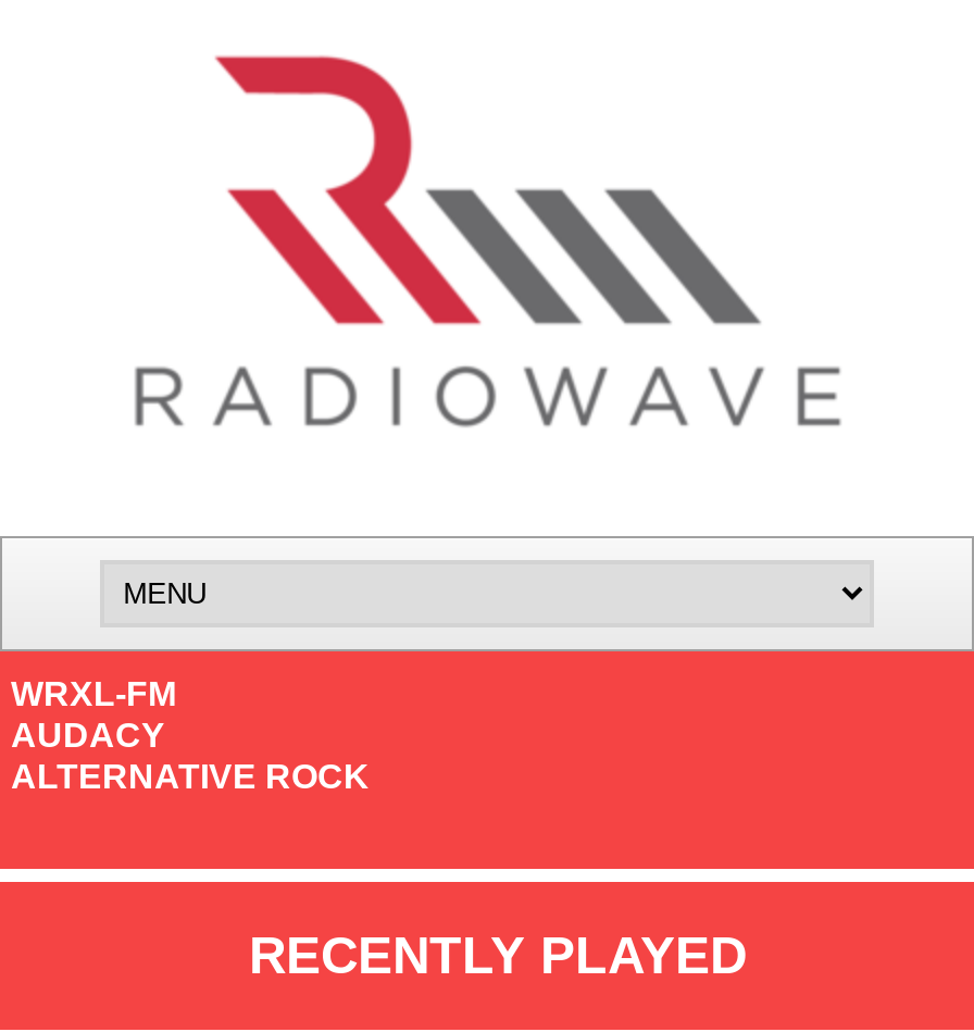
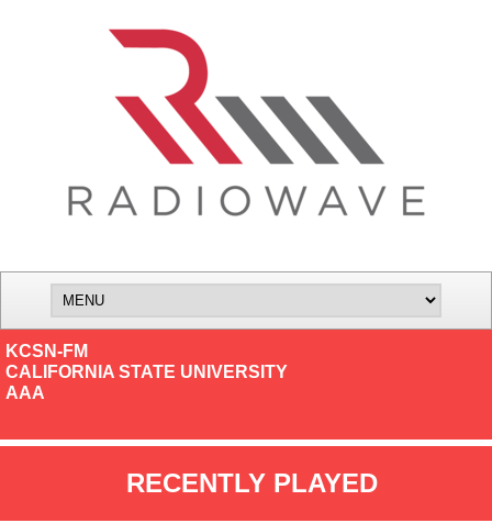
[11,675,370,795] WRXL-FM | AUDACY | ALTERNATIVE ROCK -> [5,342,288,402] KCSN-FM | CALIFORNIA STATE UNIVERSITY | AAA

